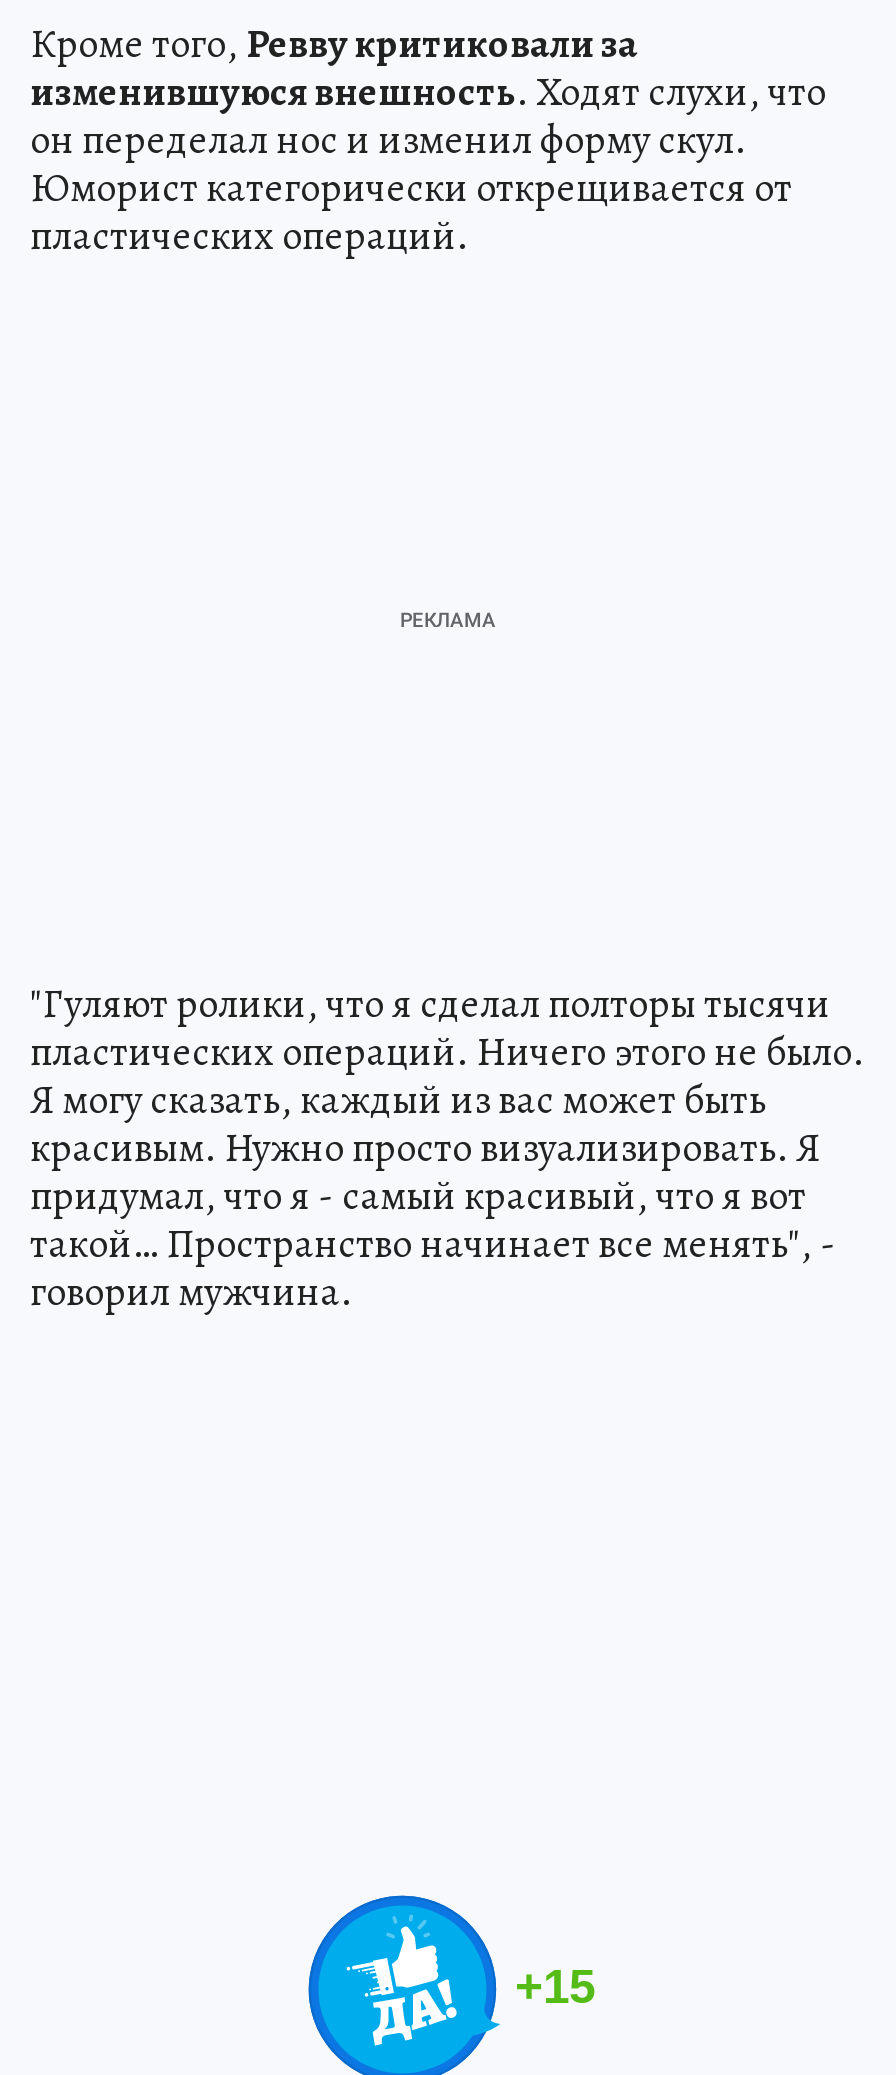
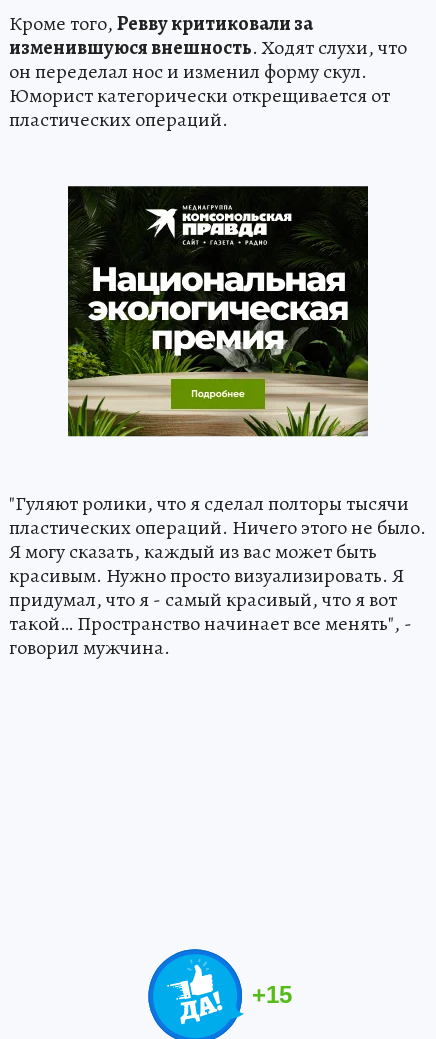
none -> [67,185,369,437] [image]

